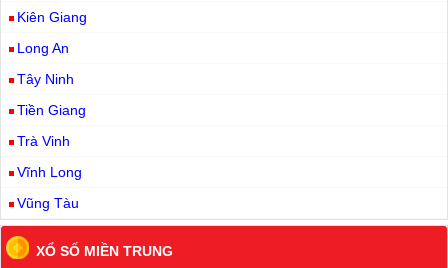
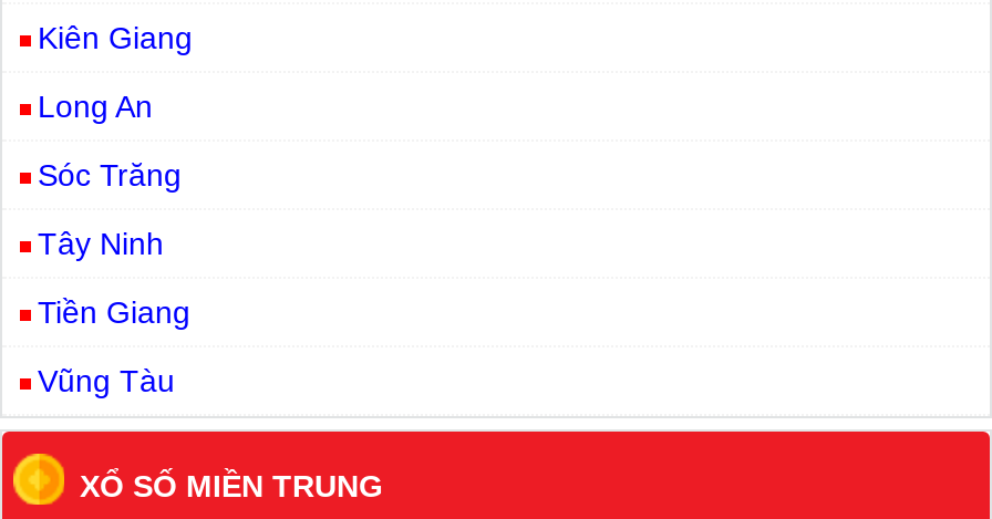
none -> [38,157,182,193] Sóc Trăng
moved [17,71,86,118] -> [38,226,190,330]: Tây Ninh | Tiền Giang
[17,133,82,180] Trà Vinh | Vĩnh Long -> none

